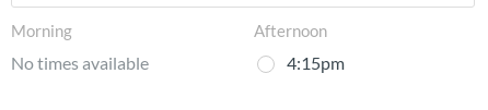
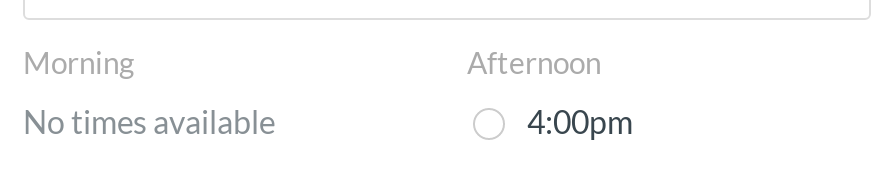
[287,53,345,73] 4:15pm -> [527,103,633,141] 4:00pm

